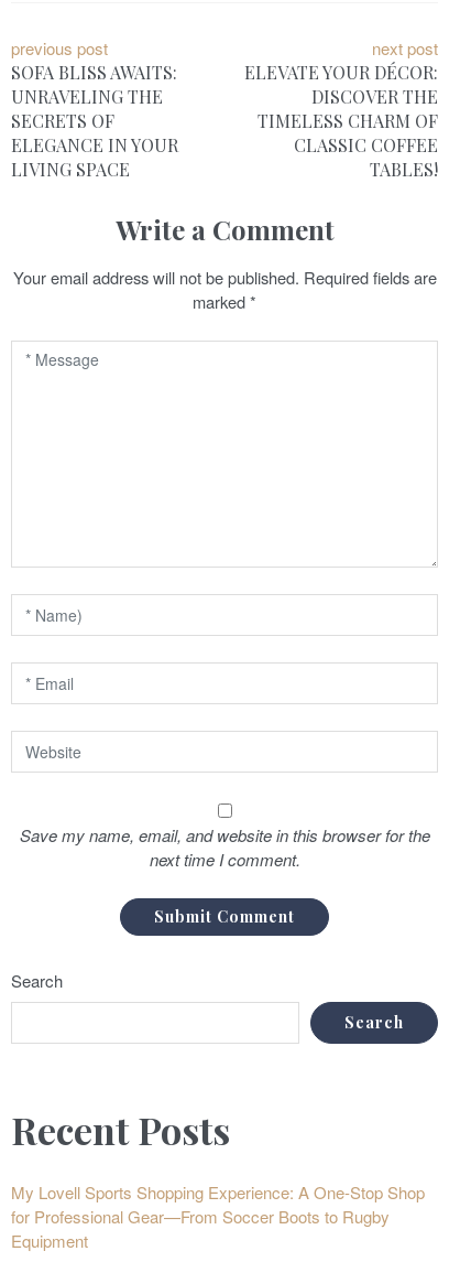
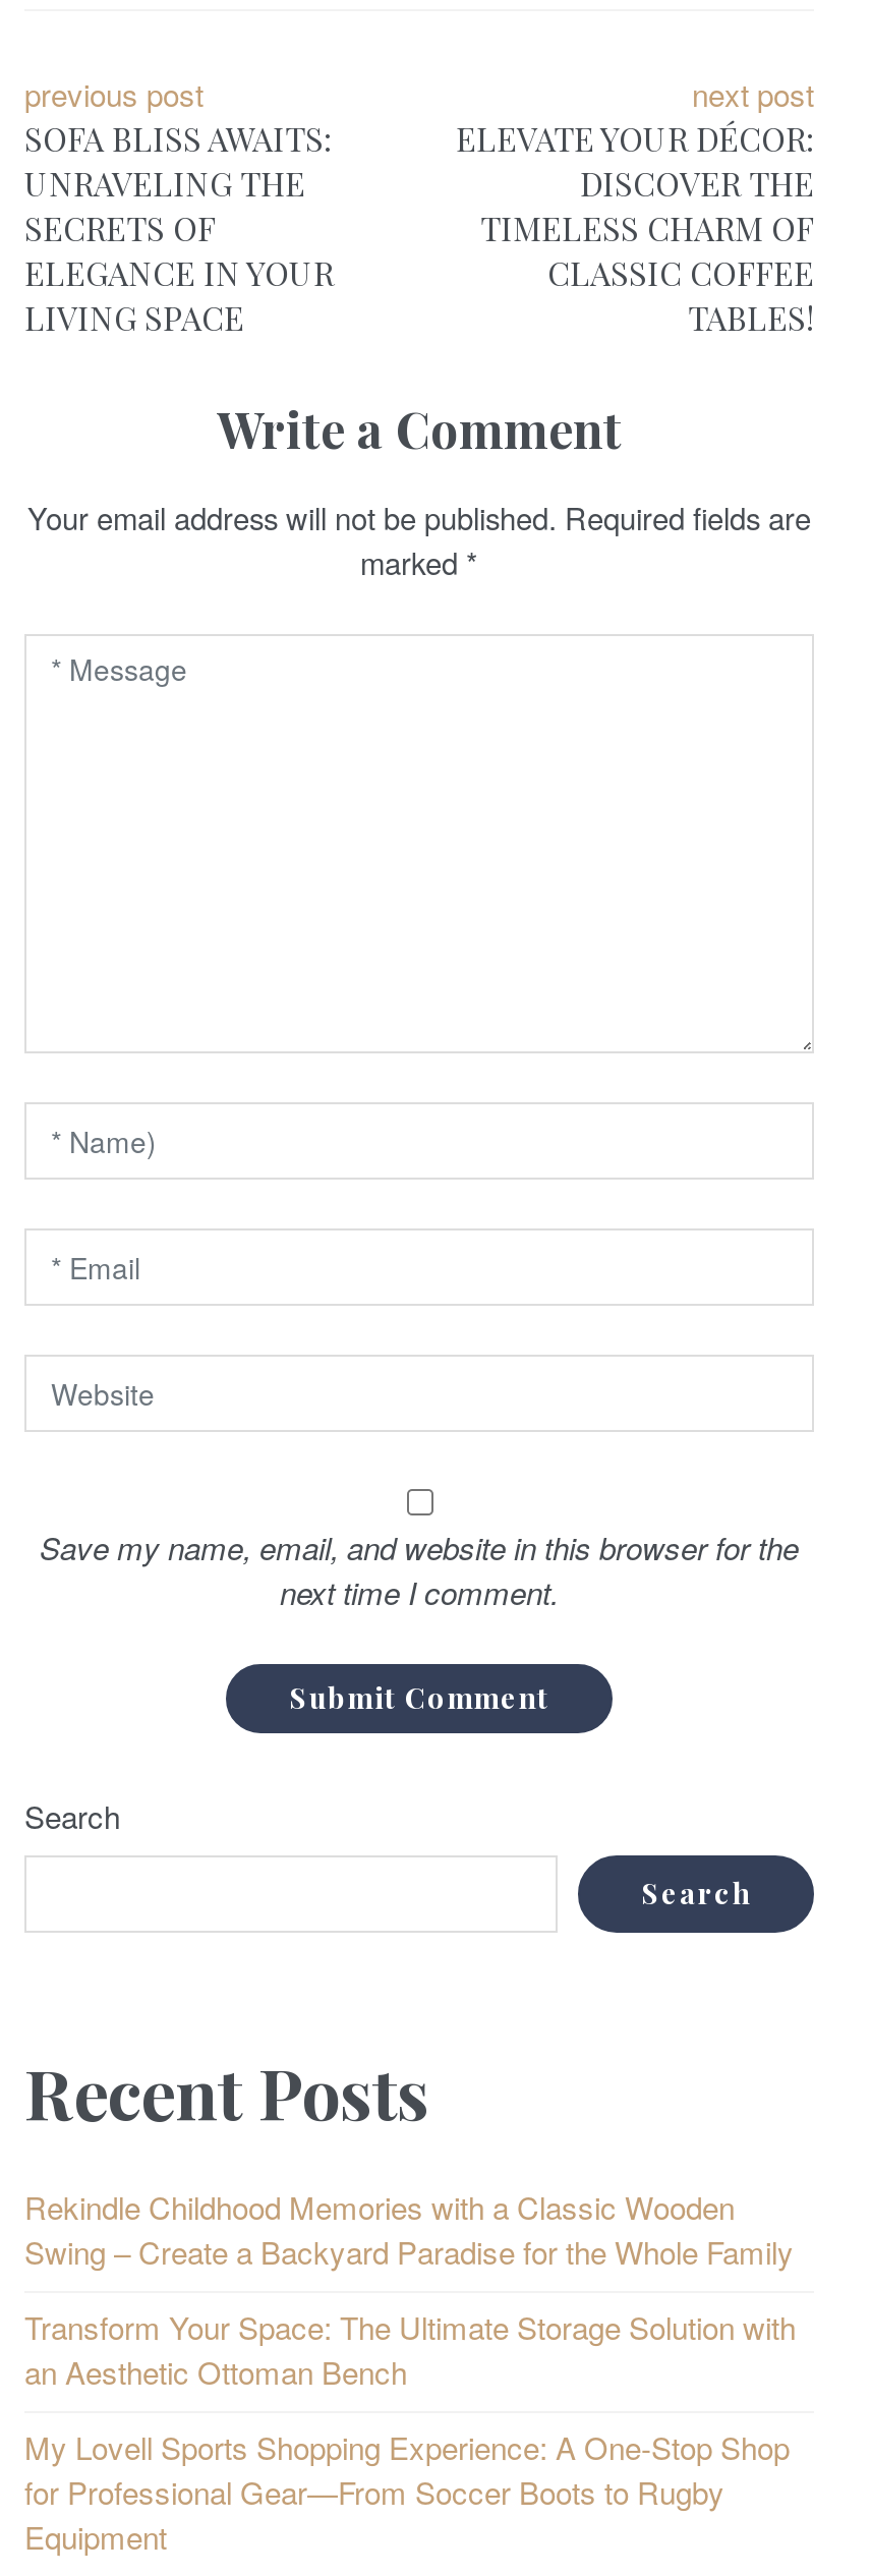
none -> [24,2186,796,2394] Rekindle Childhood Memories with a Classic Wooden | Swing – Create a Backyard Paradise for the Whole Family | Transform Your Space: The Ultimate Storage Solution with | an Aesthetic Ottoman Bench

